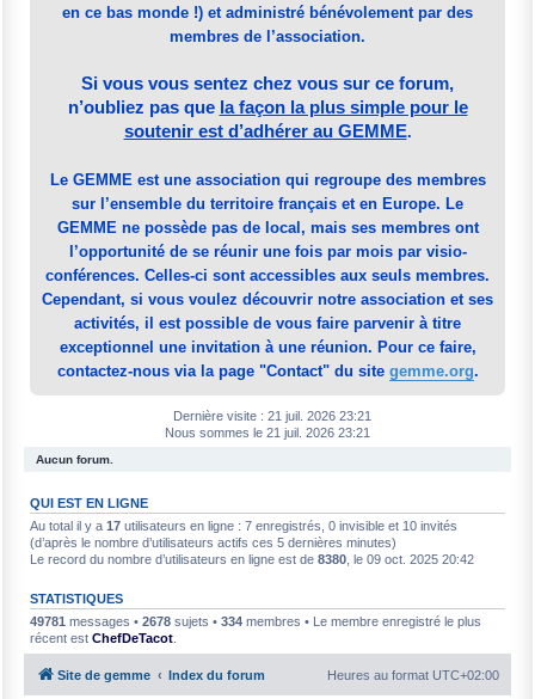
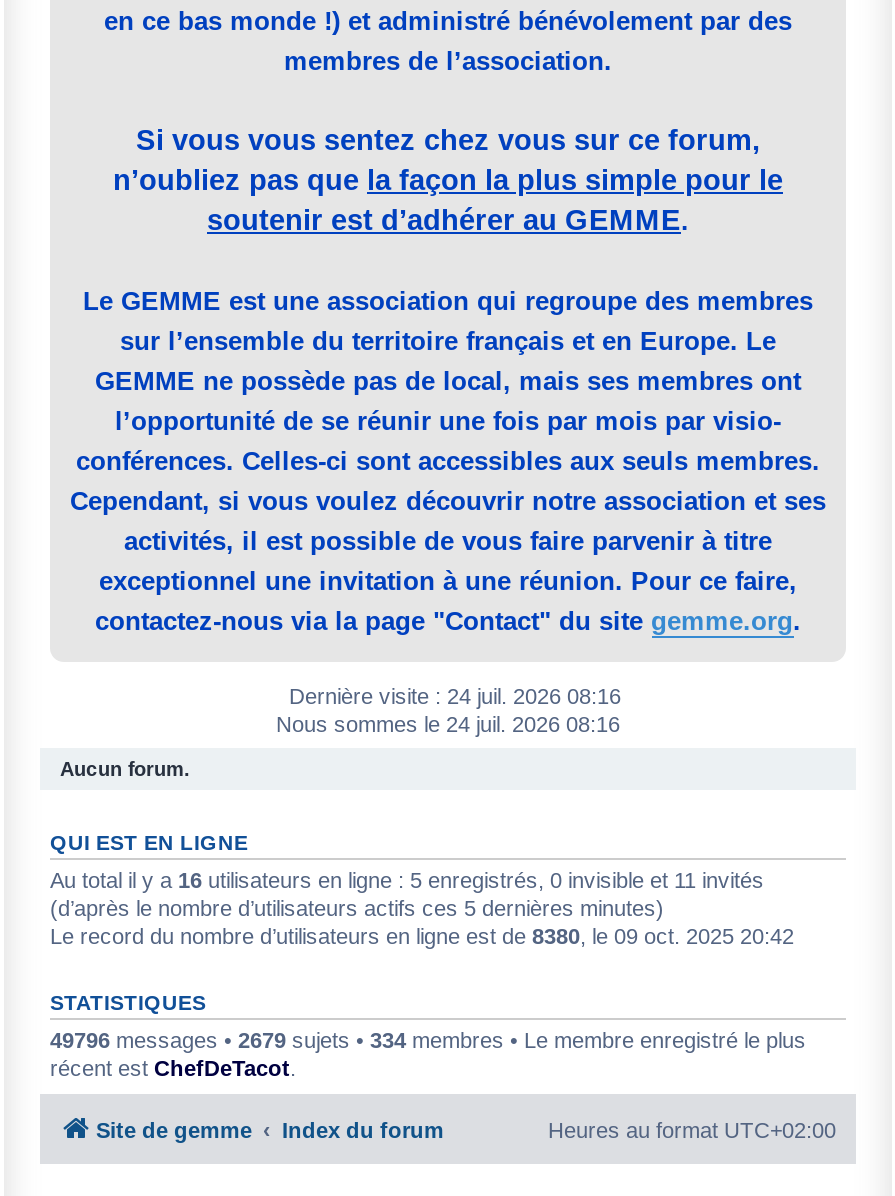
[173,409,371,423] Dernière visite : 21 juil. 2026 23:21 -> [289,684,621,708] Dernière visite : 24 juil. 2026 08:16
[165,425,370,440] Nous sommes le 21 juil. 2026 23:21 -> [276,712,620,736] Nous sommes le 24 juil. 2026 08:16
[30,519,457,533] Au total il y a 17 utilisateurs en ligne : 7 enregistrés, 0 invisible et 10 invités -> [50,868,764,892] Au total il y a 16 utilisateurs en ligne : 5 enregistrés, 0 invisible et 11 invités
[30,614,481,629] 49781 messages • 2678 sujets • 334 membres • Le membre enregistré le plus -> [50,1028,806,1052] 49796 messages • 2679 sujets • 334 membres • Le membre enregistré le plus

